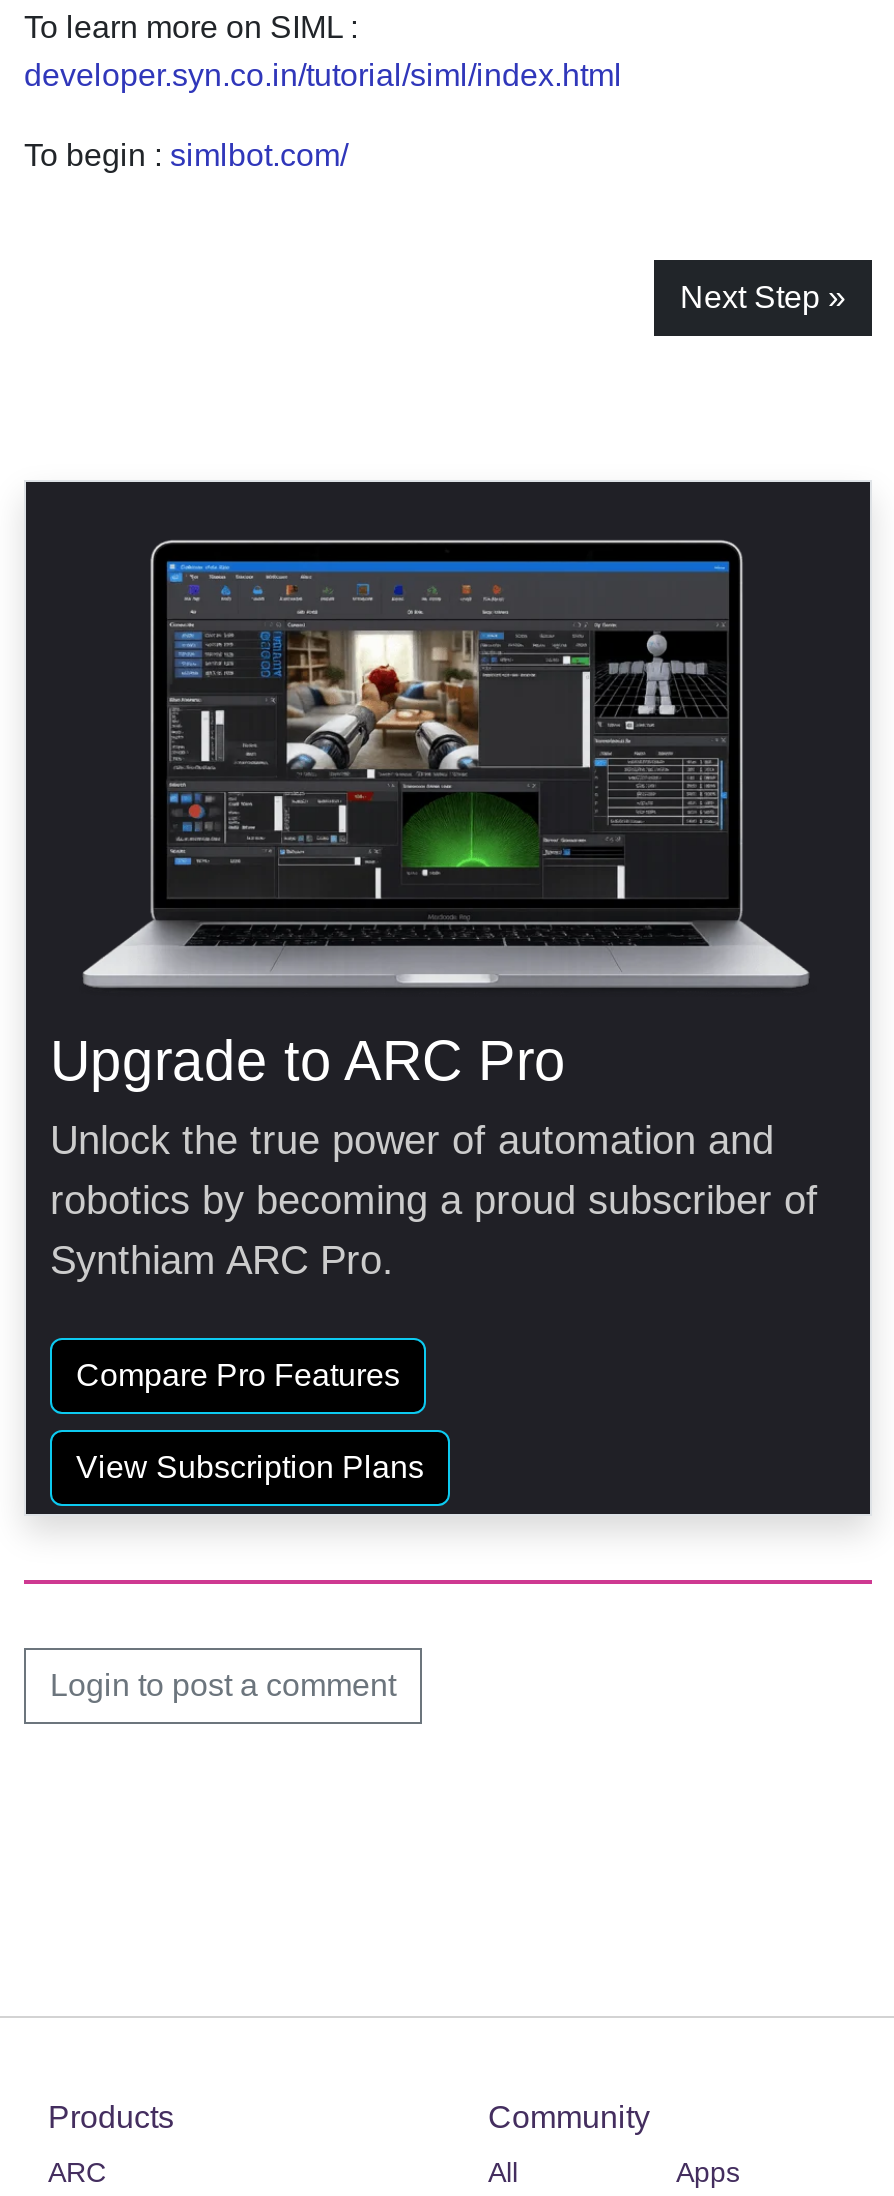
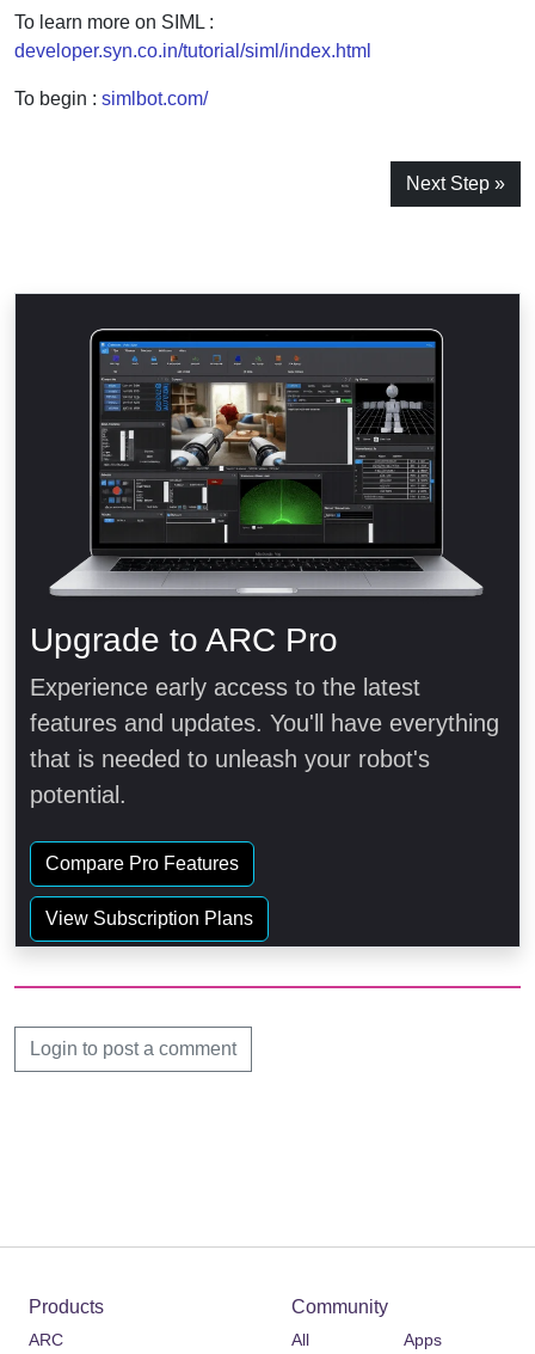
[50,1119,818,1283] Unlock the true power of automation and | robotics by becoming a proud subscriber of | Synthiam ARC Pro. -> [30,674,499,808] Experience early access to the latest | features and updates. You'll have everything | that is needed to unleash your robot's | potential.

